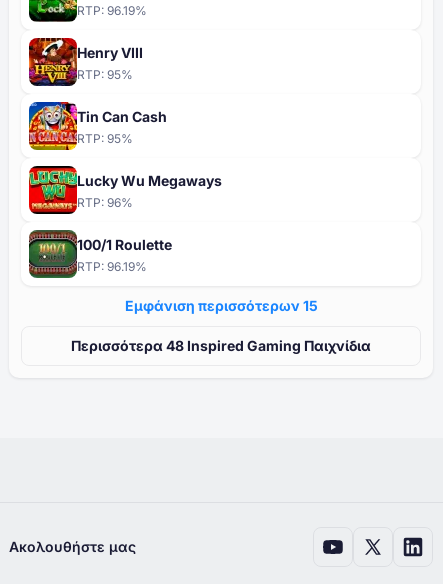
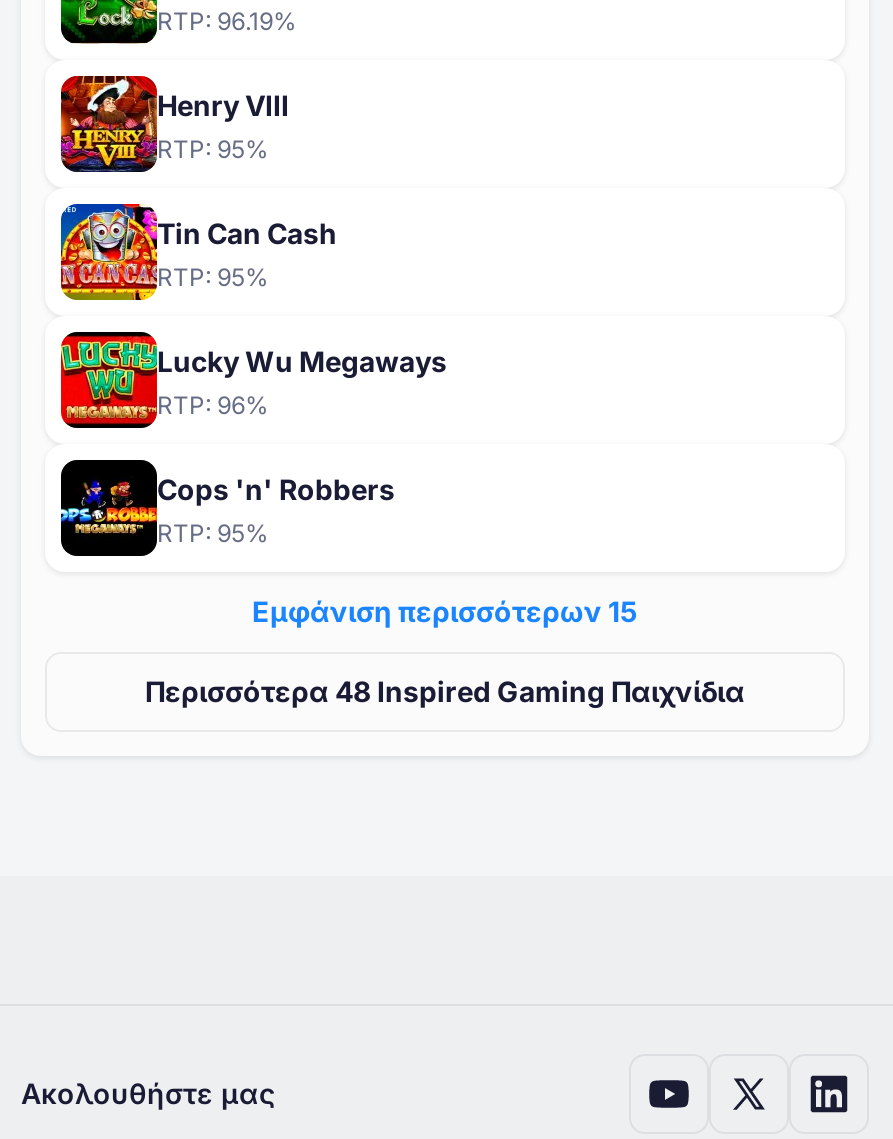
[28,229,172,279] [image] | 100/1 Roulette | RTP: 96.19% -> [59,462,395,558] [image] | Cops 'n' Robbers | RTP: 95%

